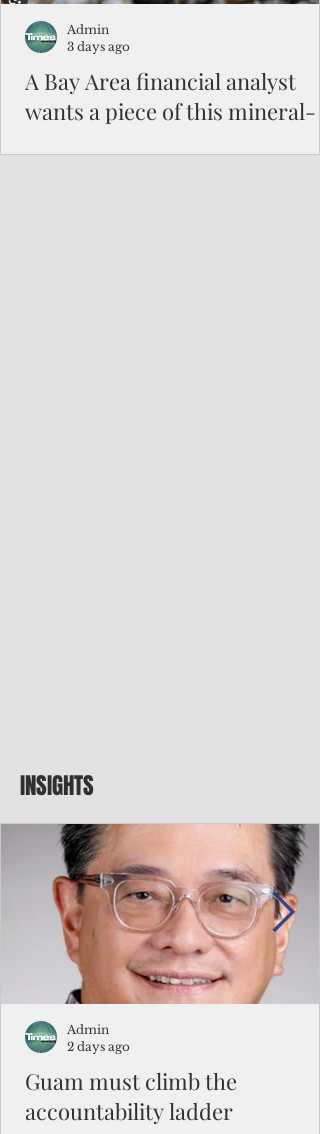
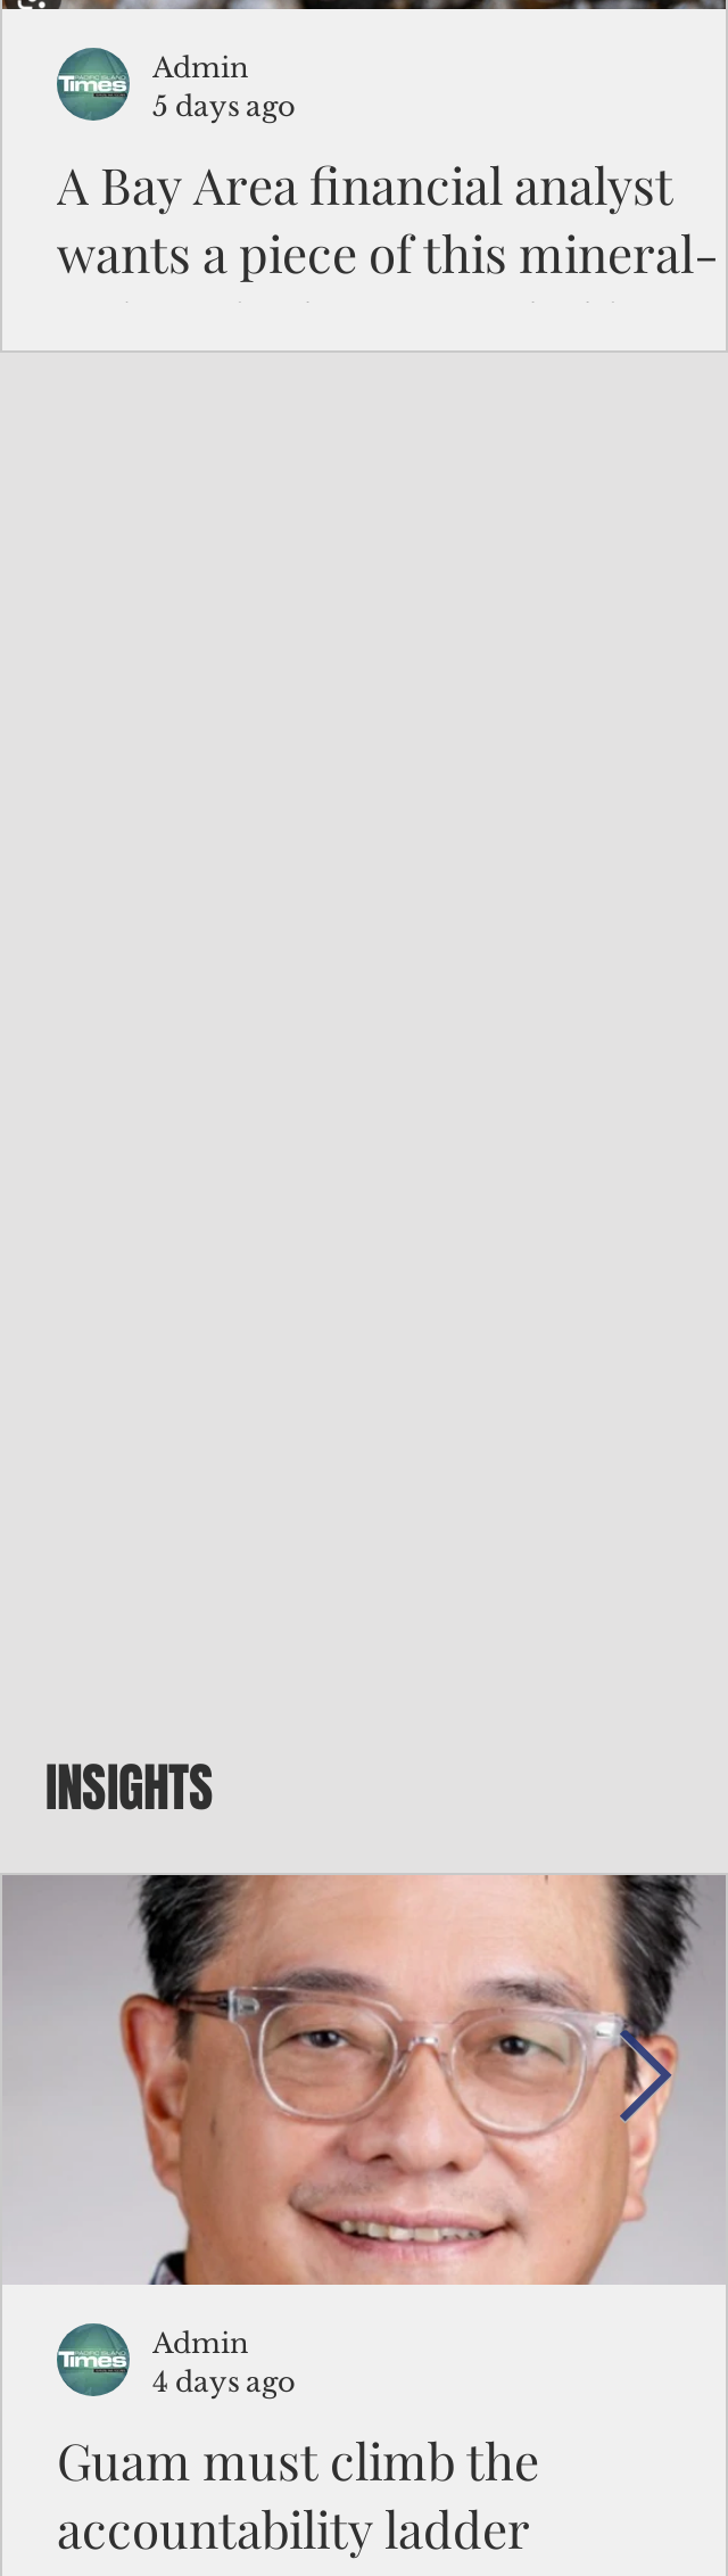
[67,39,130,54] 3 days ago -> [152,89,296,123] 5 days ago
[67,1039,130,1054] 2 days ago -> [152,2364,296,2399] 4 days ago

